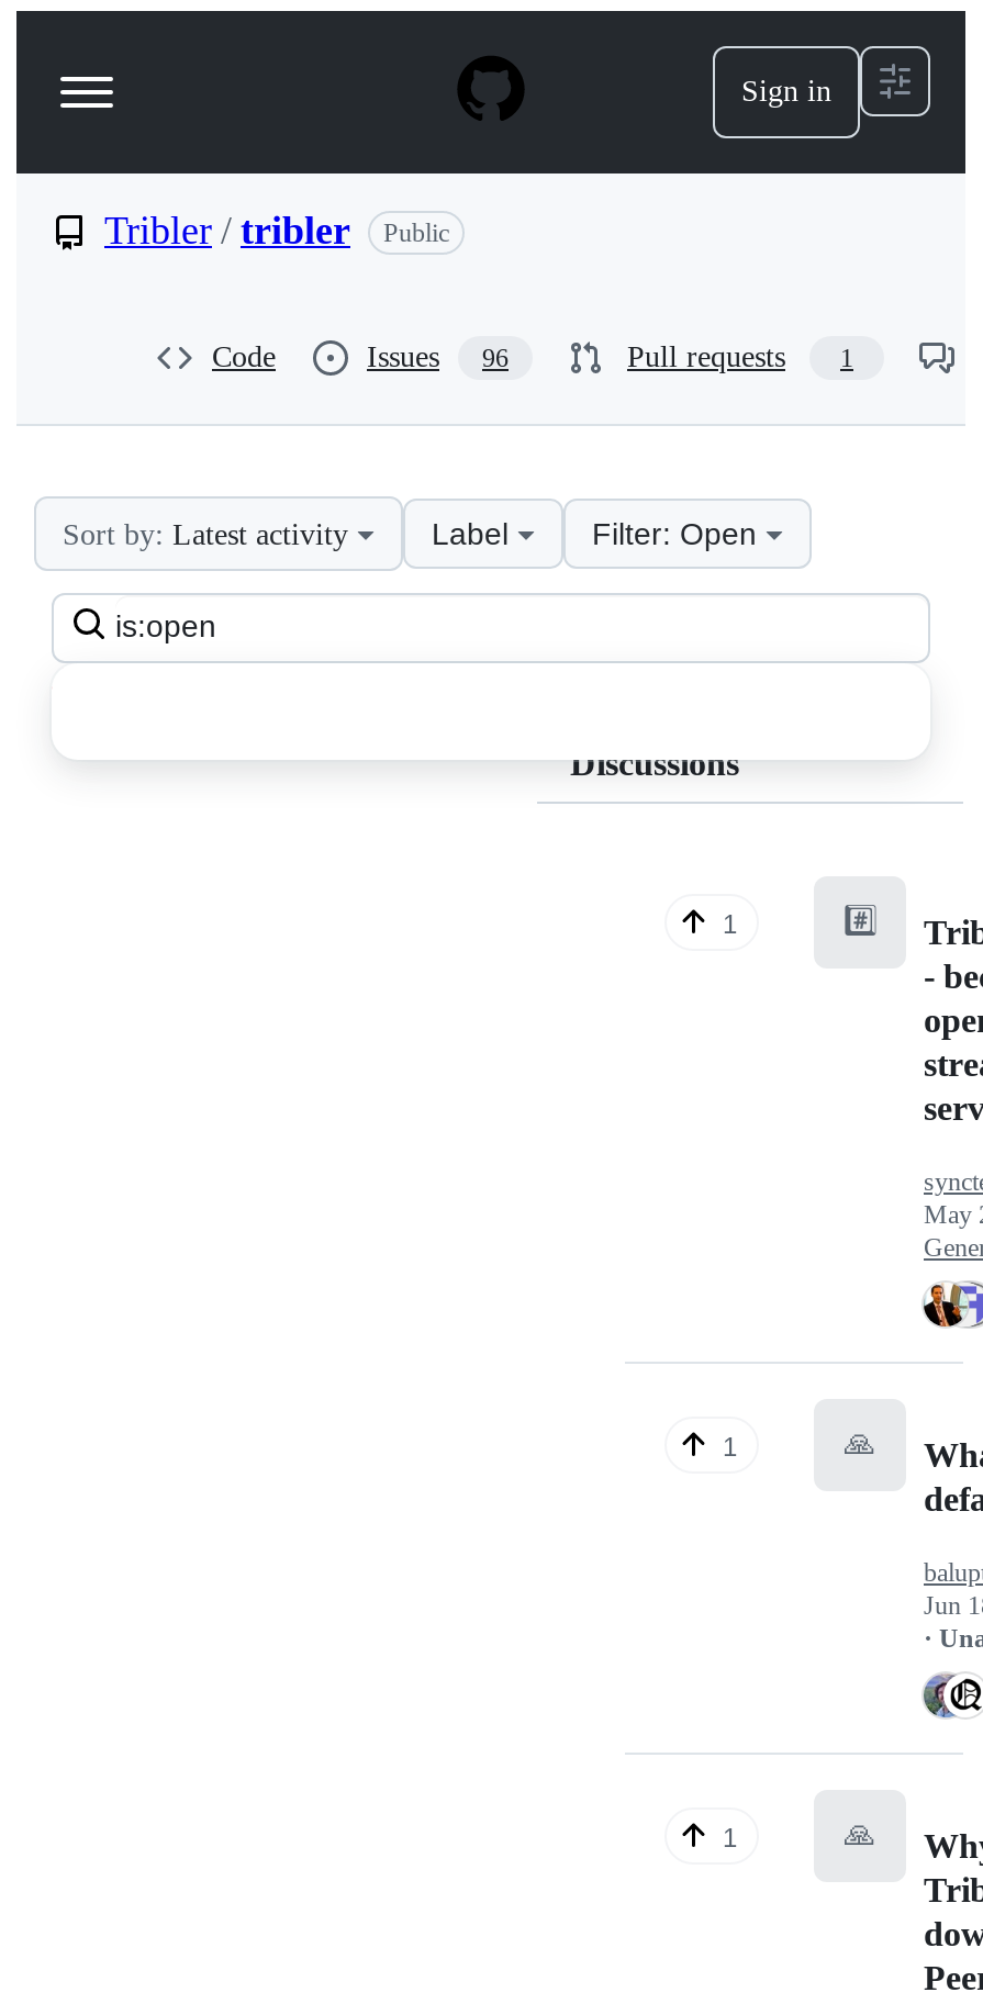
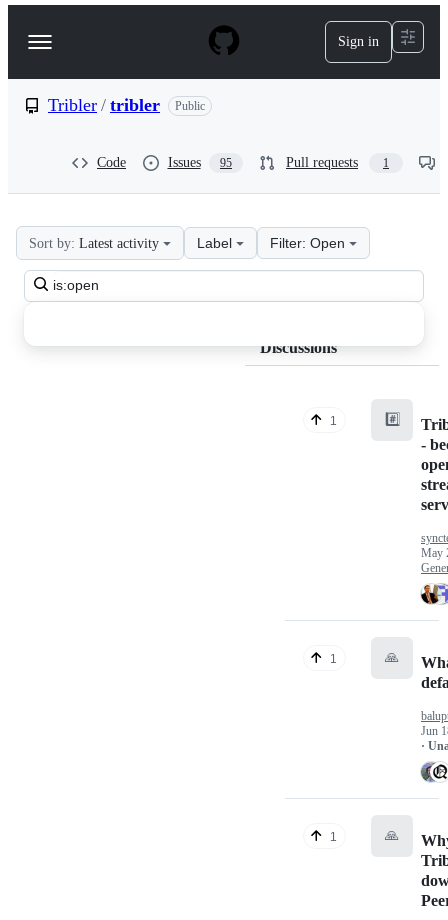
[367,340,509,373] Issues 96 -> [167,155,232,170] Issues 95

